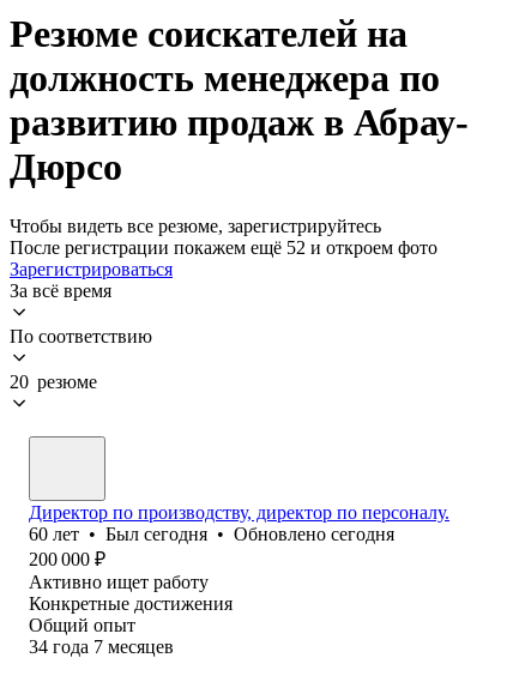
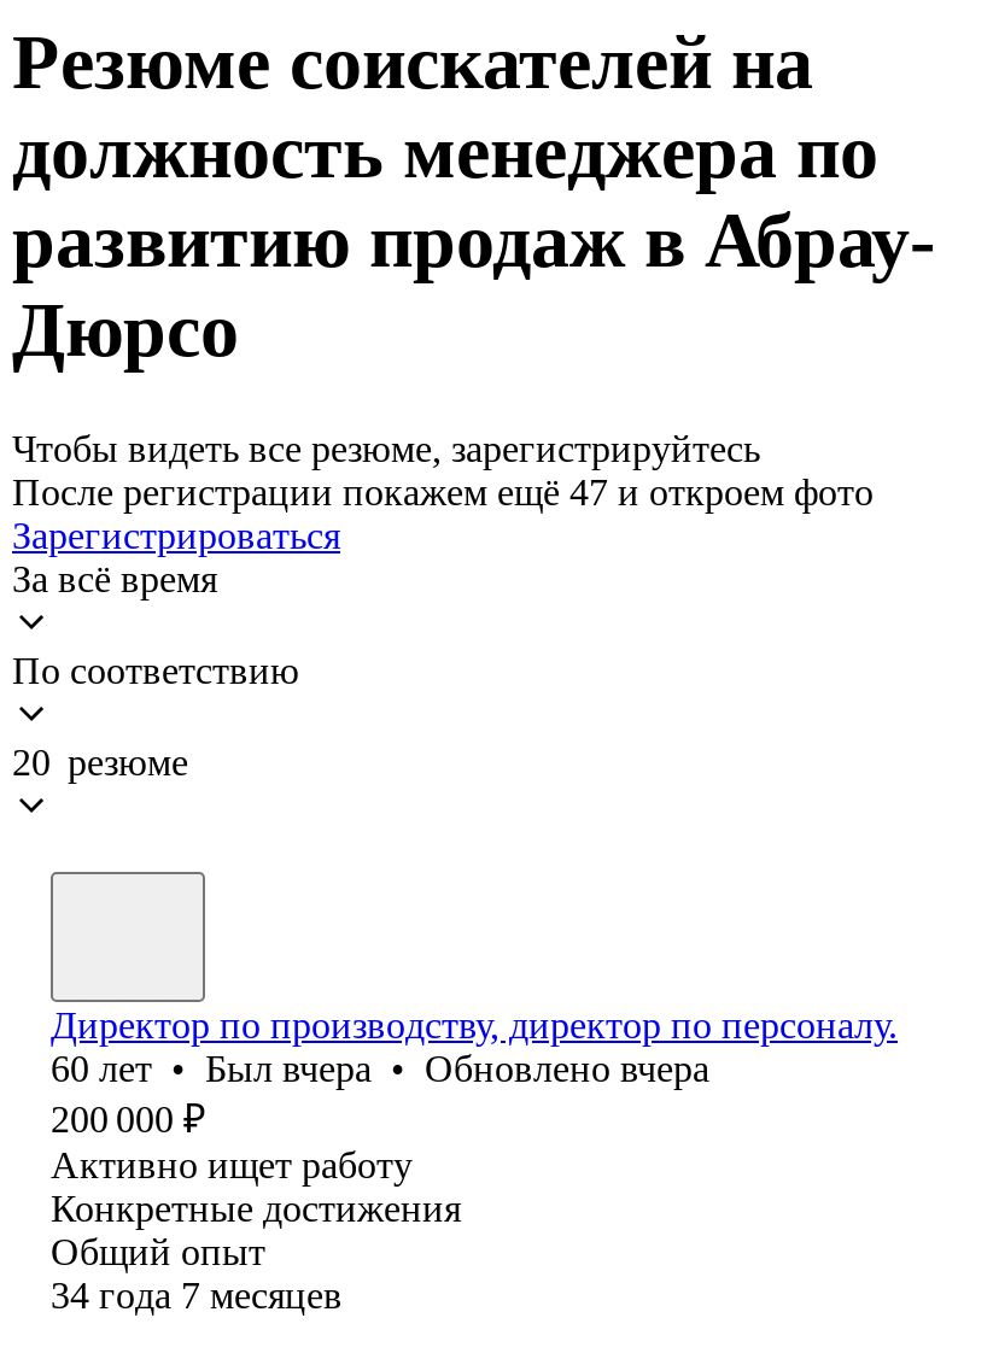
[10,237,437,258] После регистрации покажем ещё 52 и откроем фото -> [12,471,874,512] После регистрации покажем ещё 47 и откроем фото
[29,524,394,544] 60 лет • Был сегодня • Обновлено сегодня -> [51,1048,709,1089] 60 лет • Был вчера • Обновлено вчера

